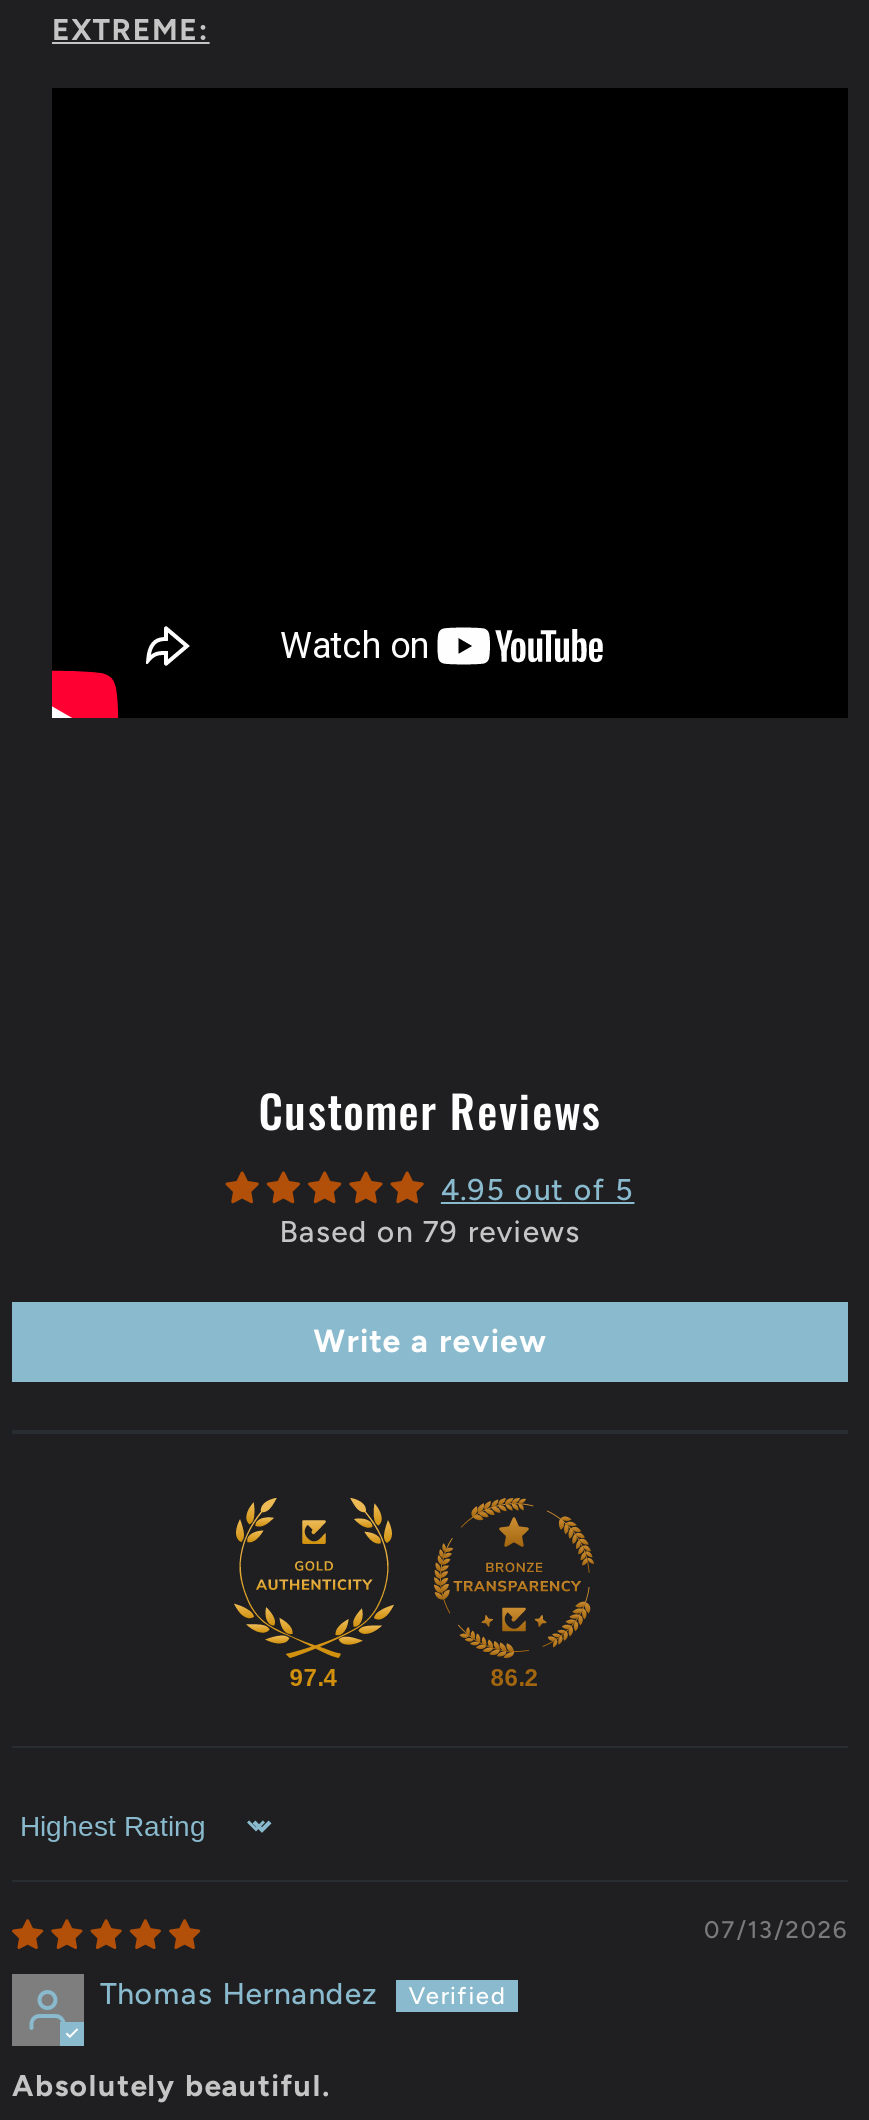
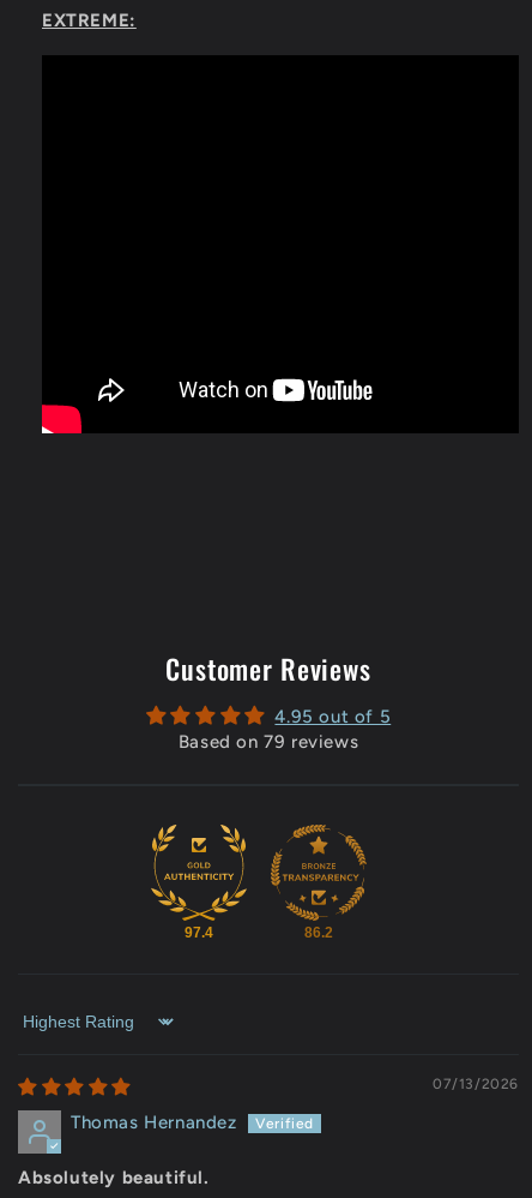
[314,1322,546,1360] Write a review -> none

